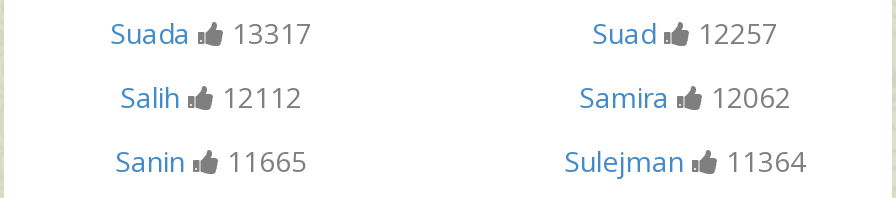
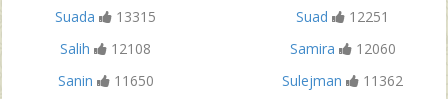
[110,15,312,53] Suada 13317 -> [55,7,156,26] Suada 13315
[592,15,778,53] Suad 12257 -> [296,7,389,26] Suad 12251
[120,79,302,117] Salih 12112 -> [60,39,151,58] Salih 12108
[579,79,791,117] Samira 12062 -> [289,39,395,58] Samira 12060
[115,143,307,181] Sanin 11665 -> [57,71,153,90] Sanin 11650
[564,143,806,181] Sulejman 11364 -> [282,71,403,90] Sulejman 11362

